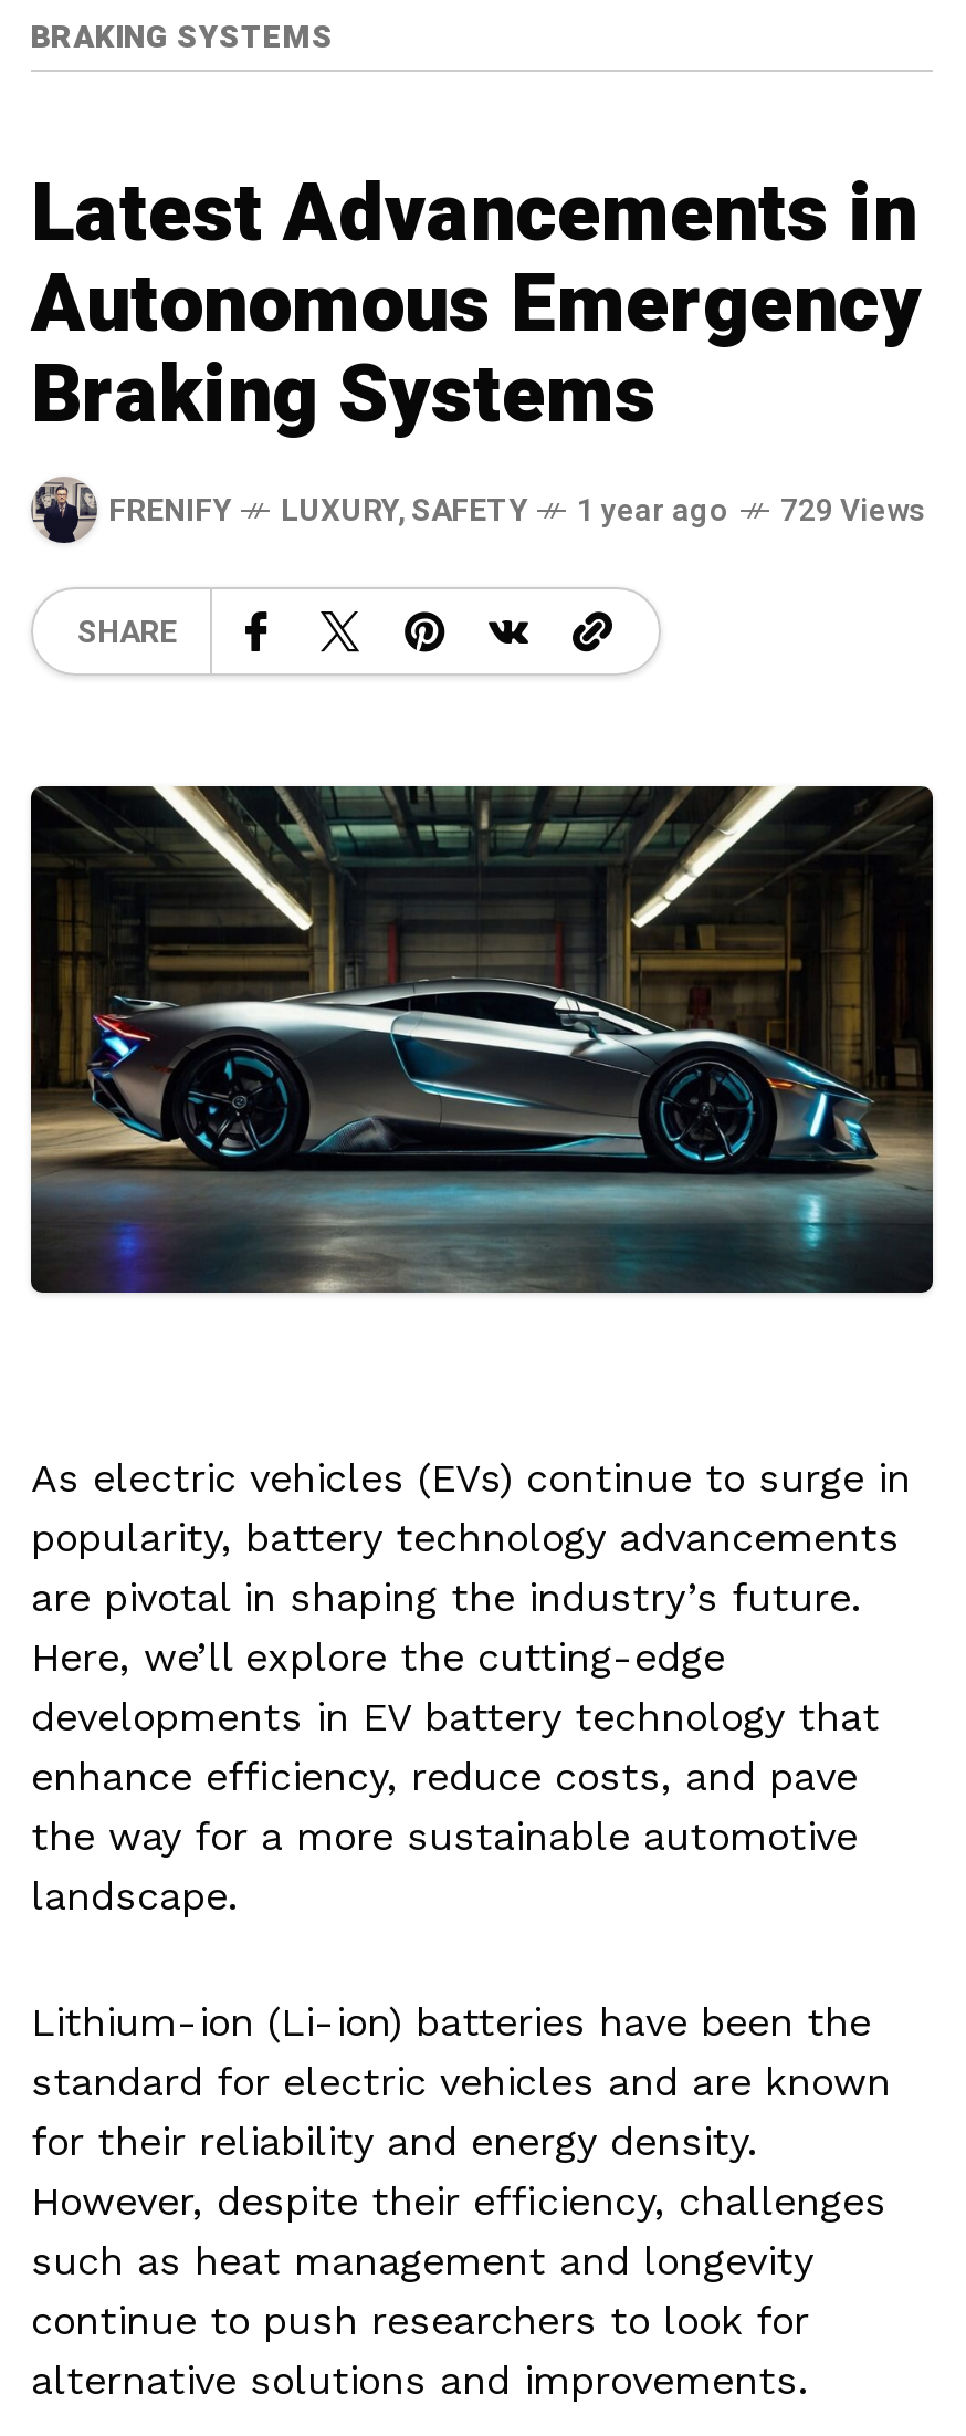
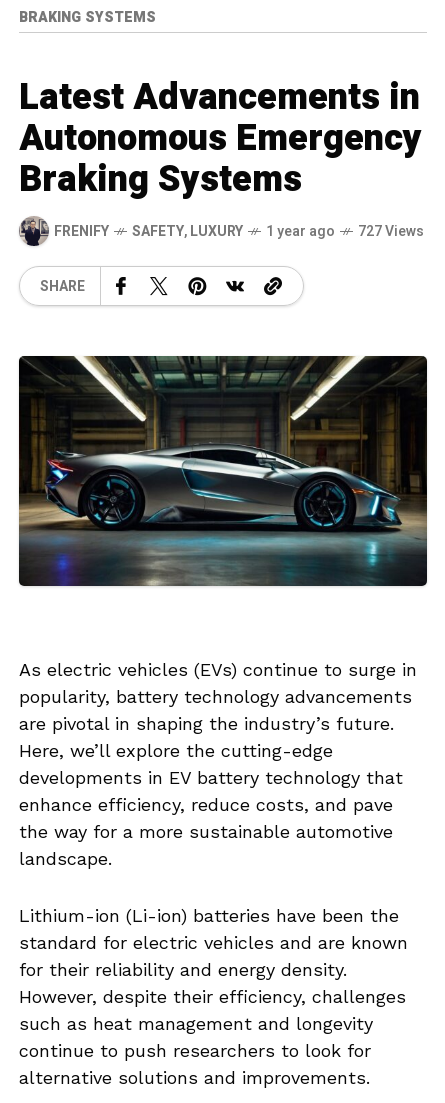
[281,487,526,533] LUXURY,SAFETY -> [132,220,243,241] SAFETY,LUXURY
[780,487,926,533] 729 Views -> [358,220,424,241] 727 Views

